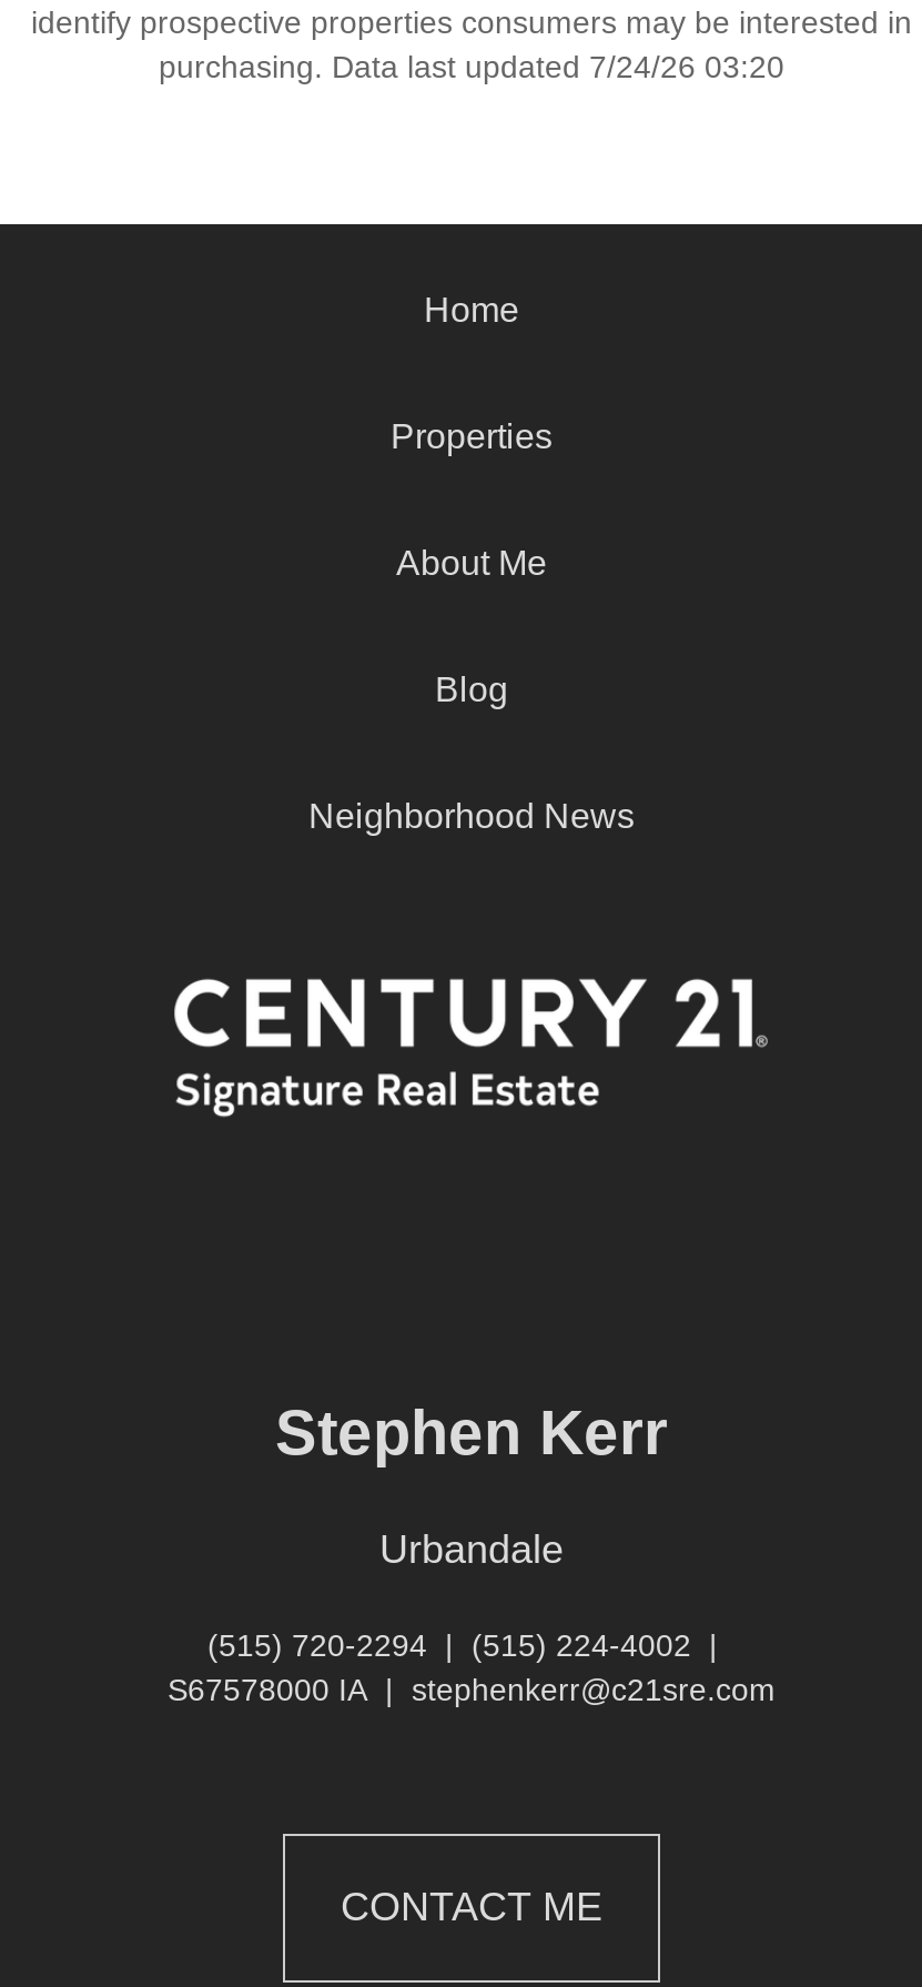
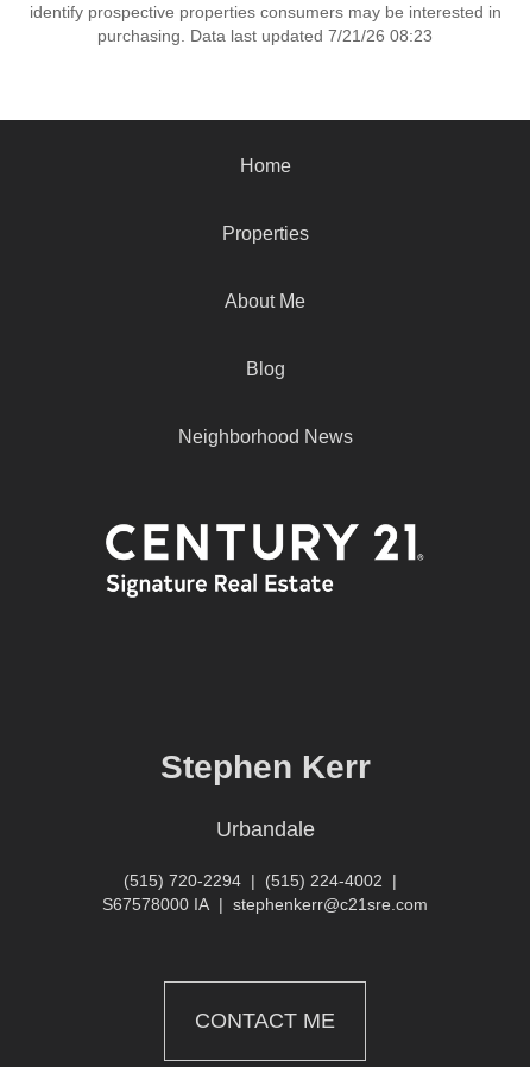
[159,49,784,84] purchasing. Data last updated 7/24/26 03:20 -> [97,26,433,45] purchasing. Data last updated 7/21/26 08:23

